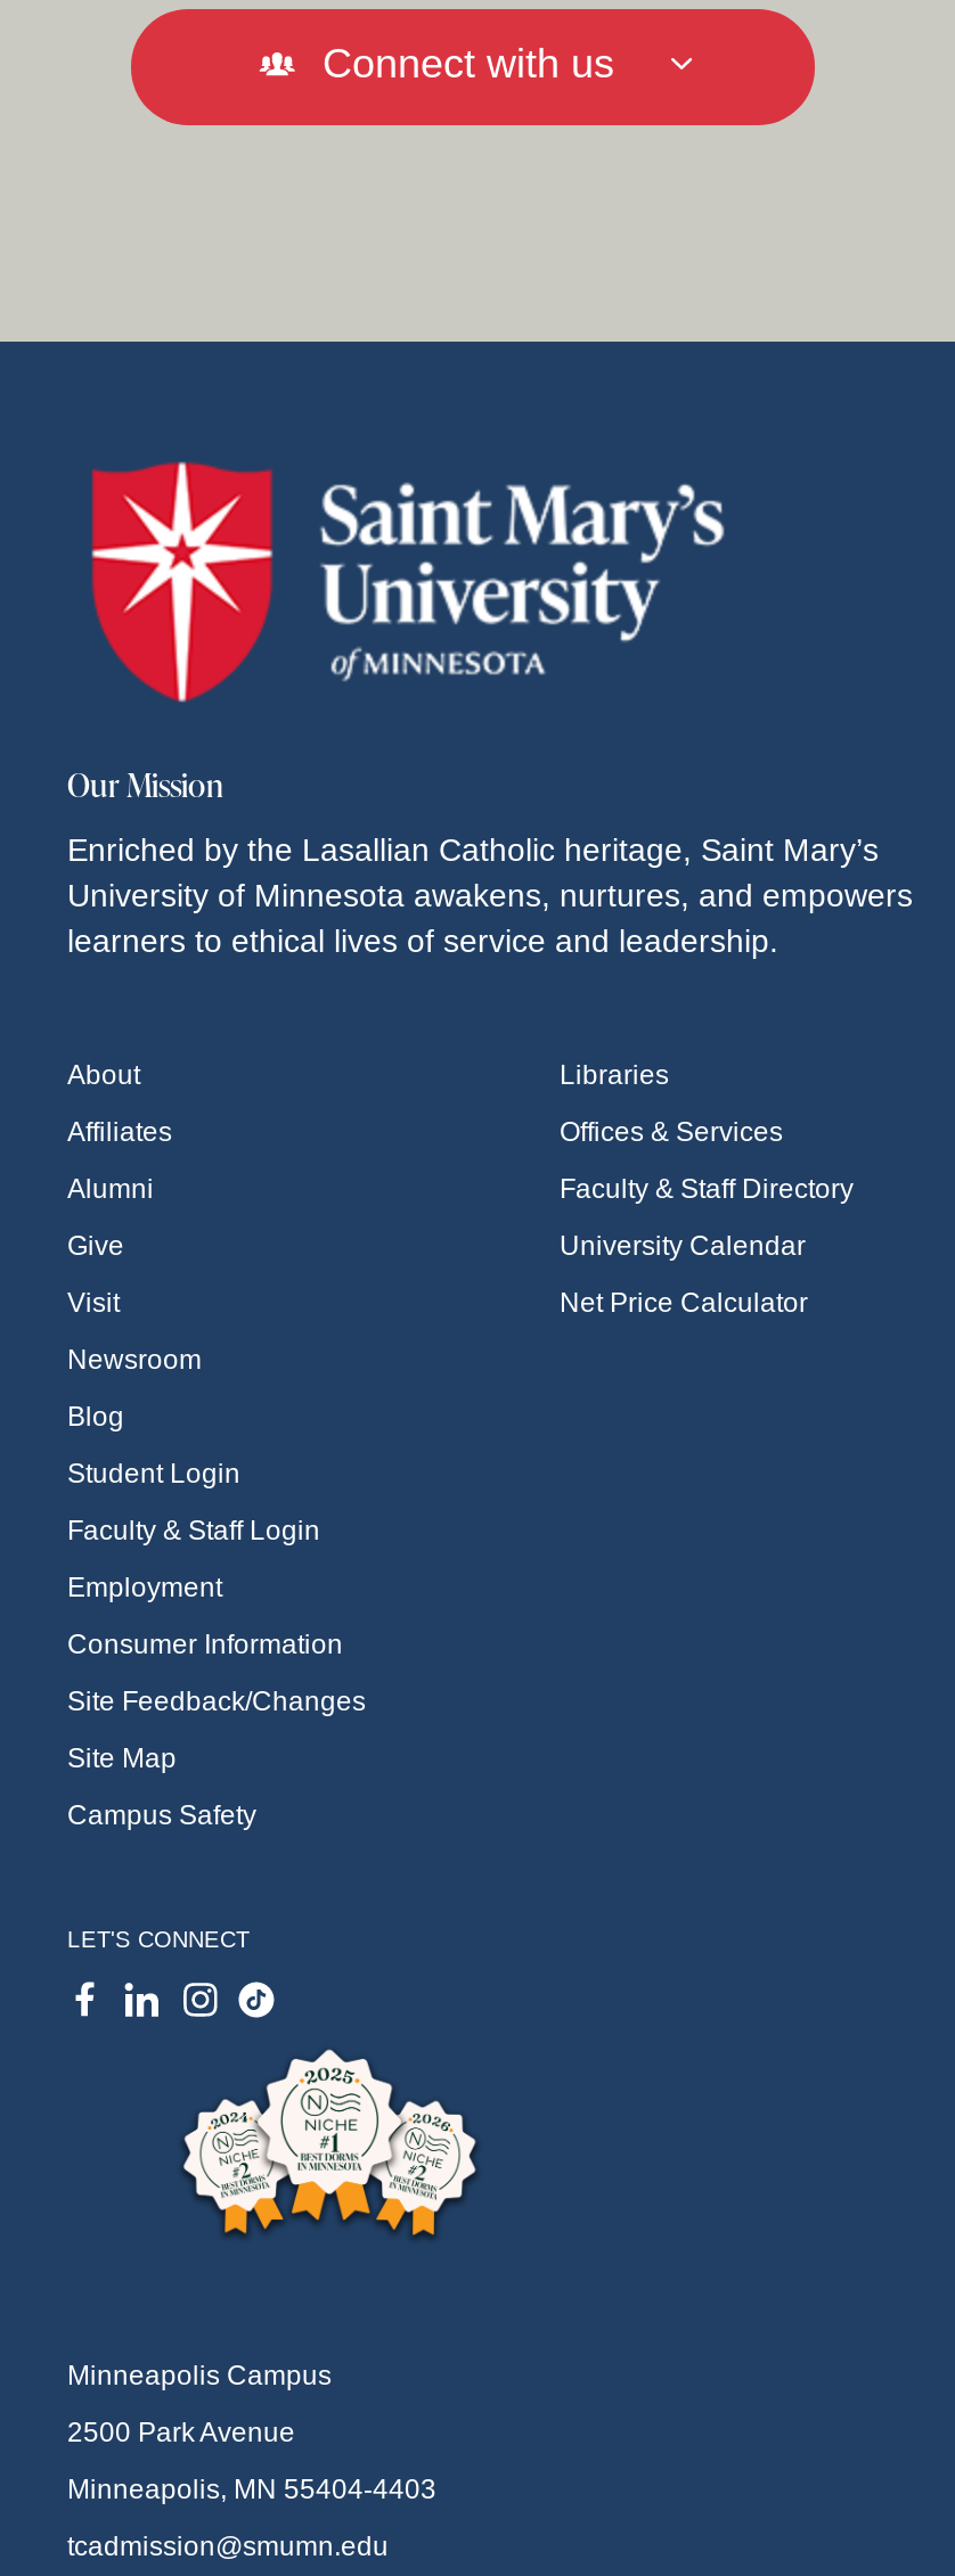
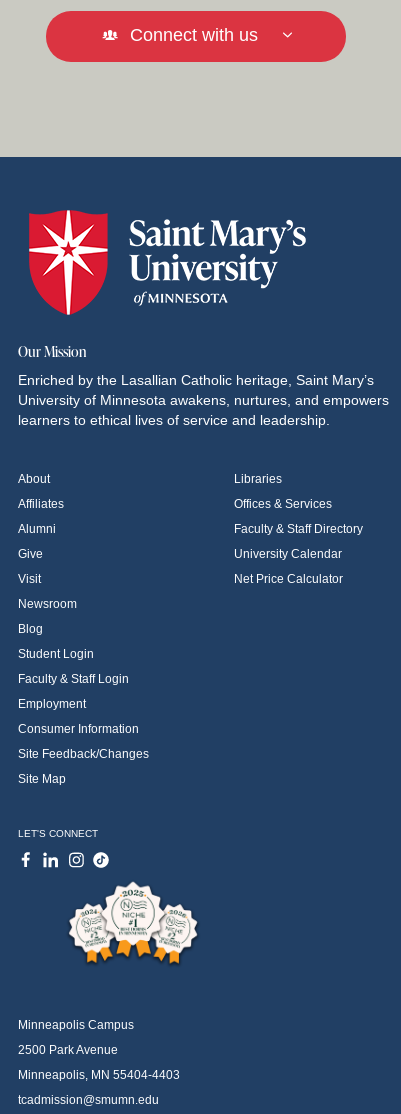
[67,1800,256,1832] Campus Safety -> none

